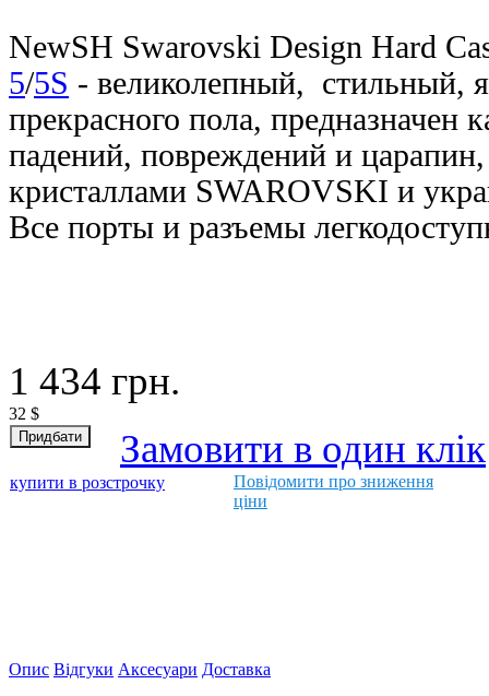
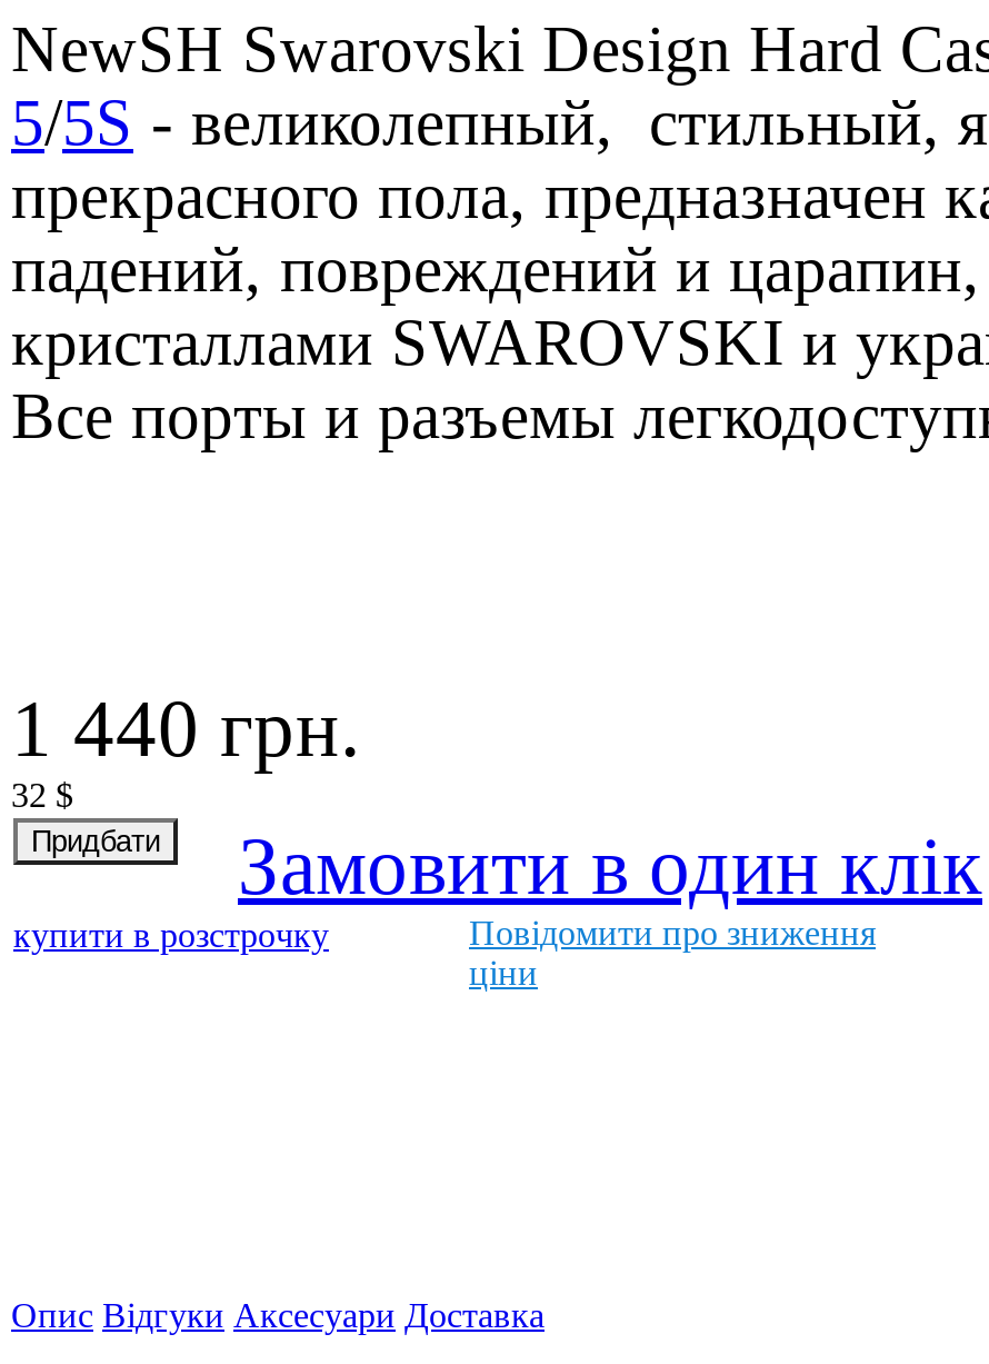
[9,359,180,404] 1 434 грн. -> [11,683,360,775] 1 440 грн.

